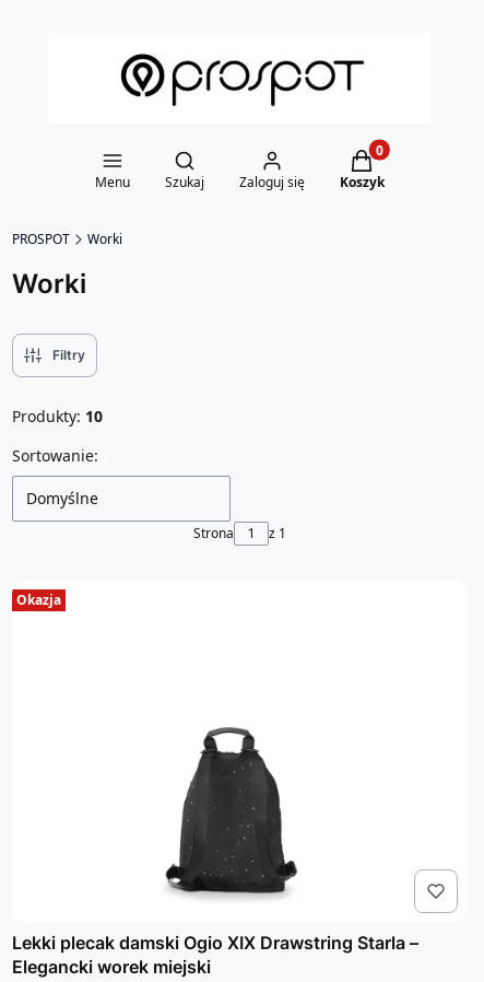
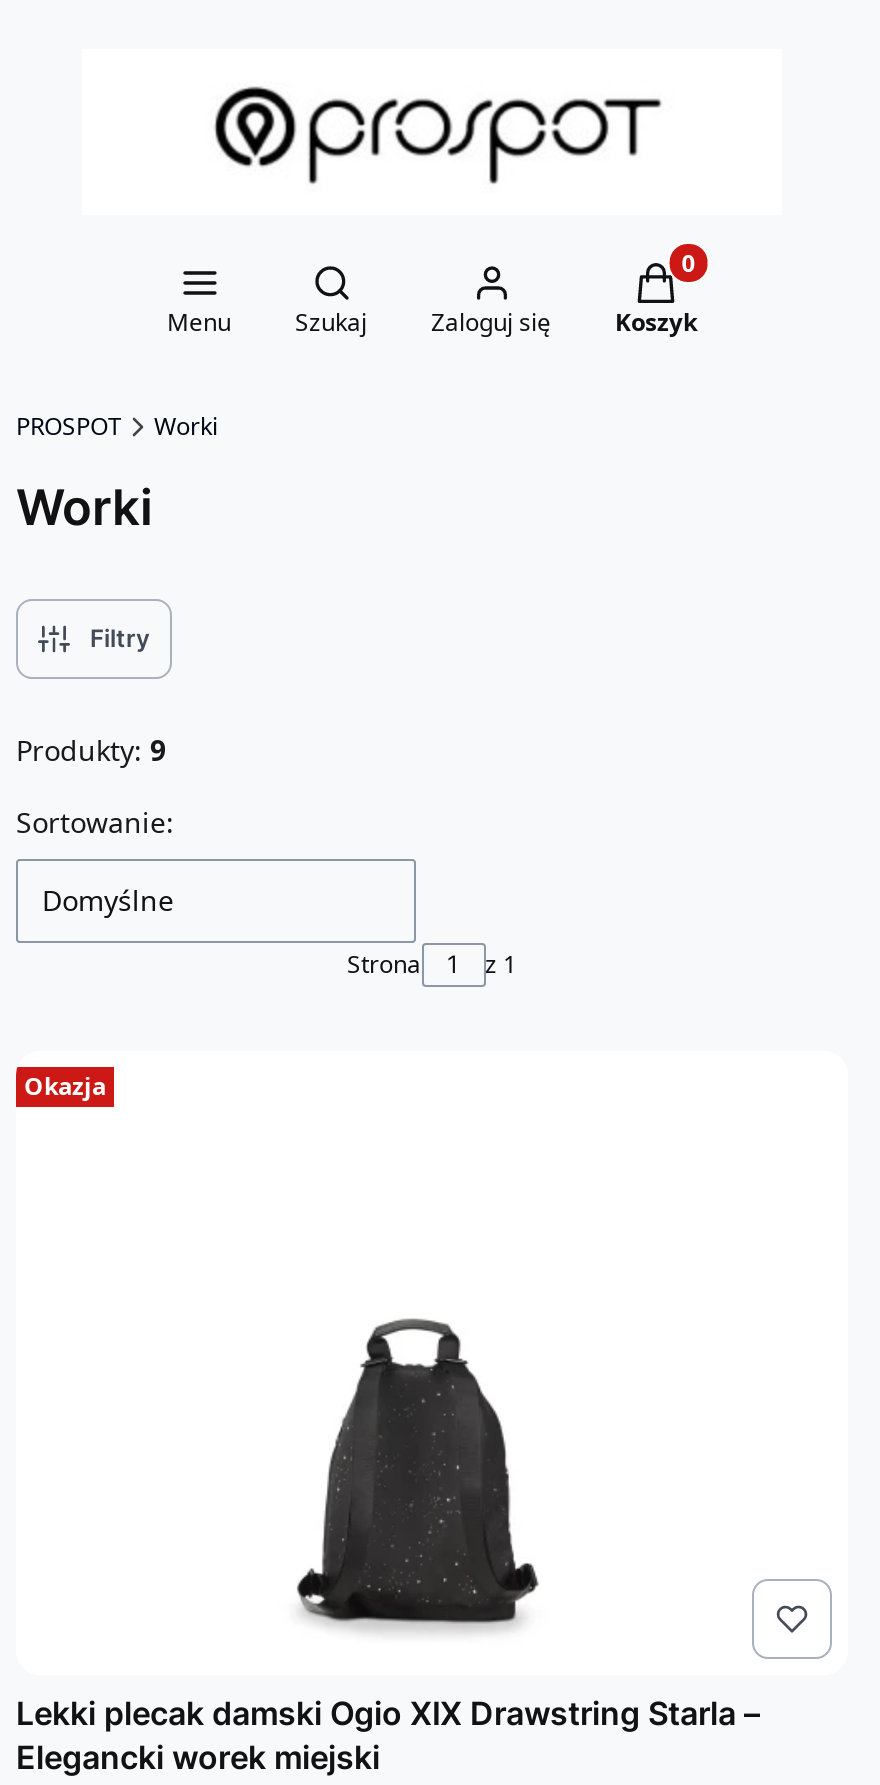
[12,406,103,426] Produkty: 10 -> [16,731,166,769] Produkty: 9

